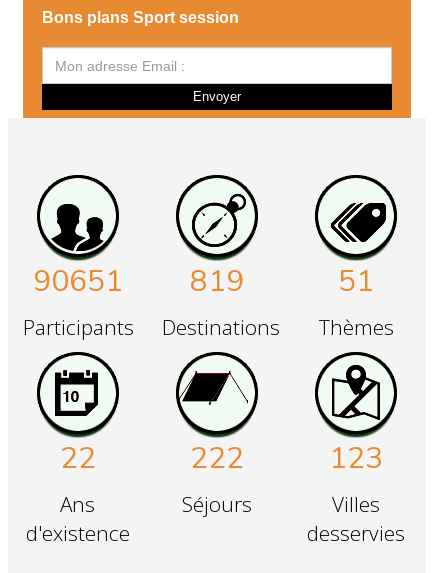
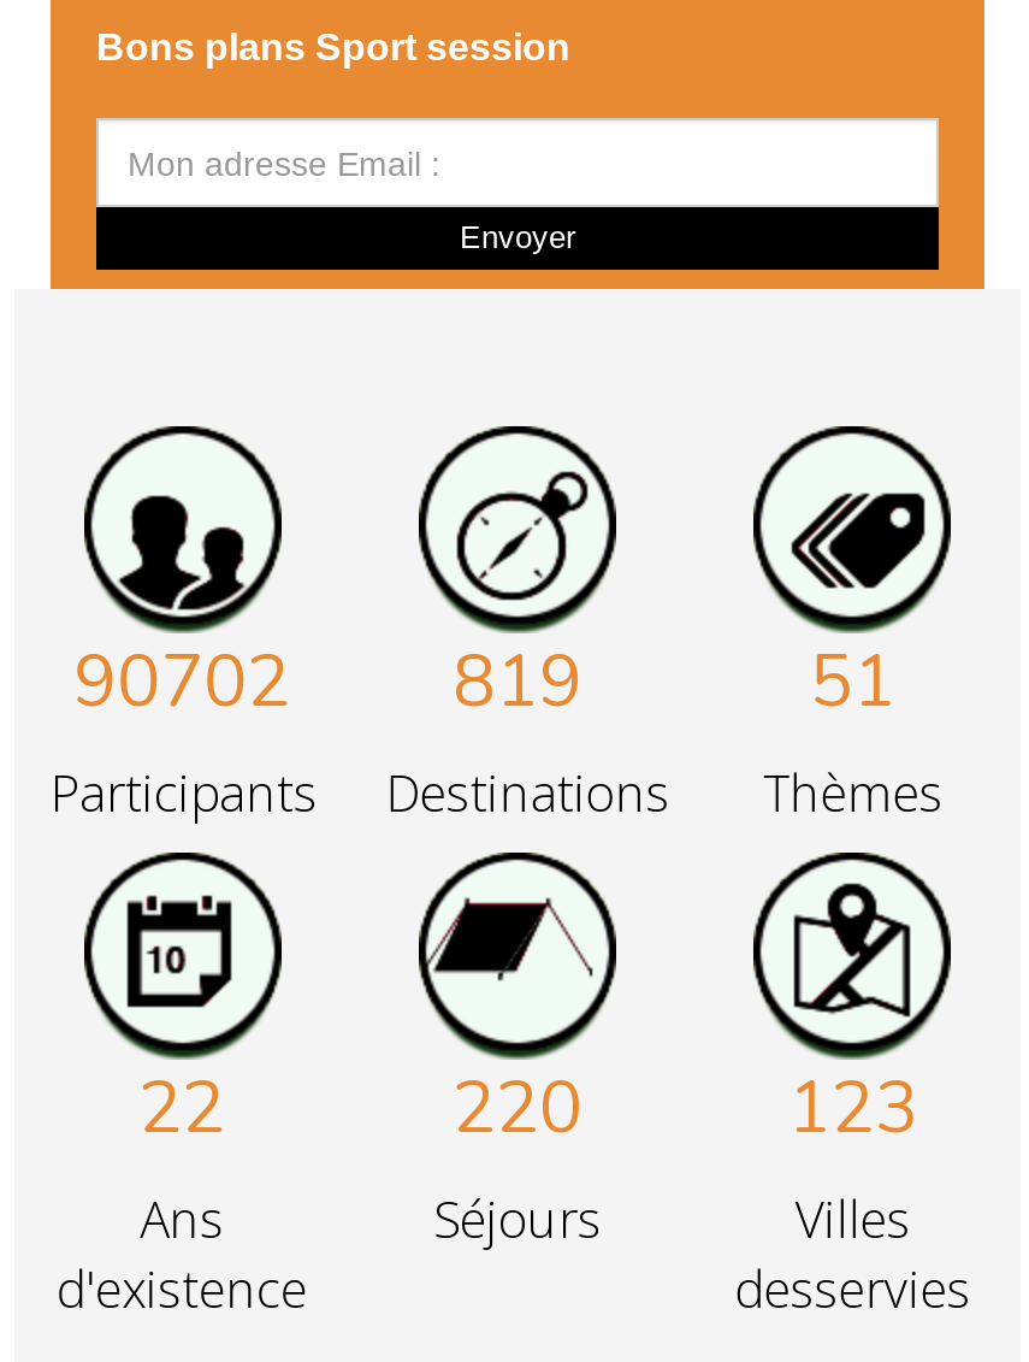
[33,261,244,302] 90651 819 -> [74,634,582,733] 90702 819
[190,438,244,479] 222 -> [453,1061,582,1159] 220

